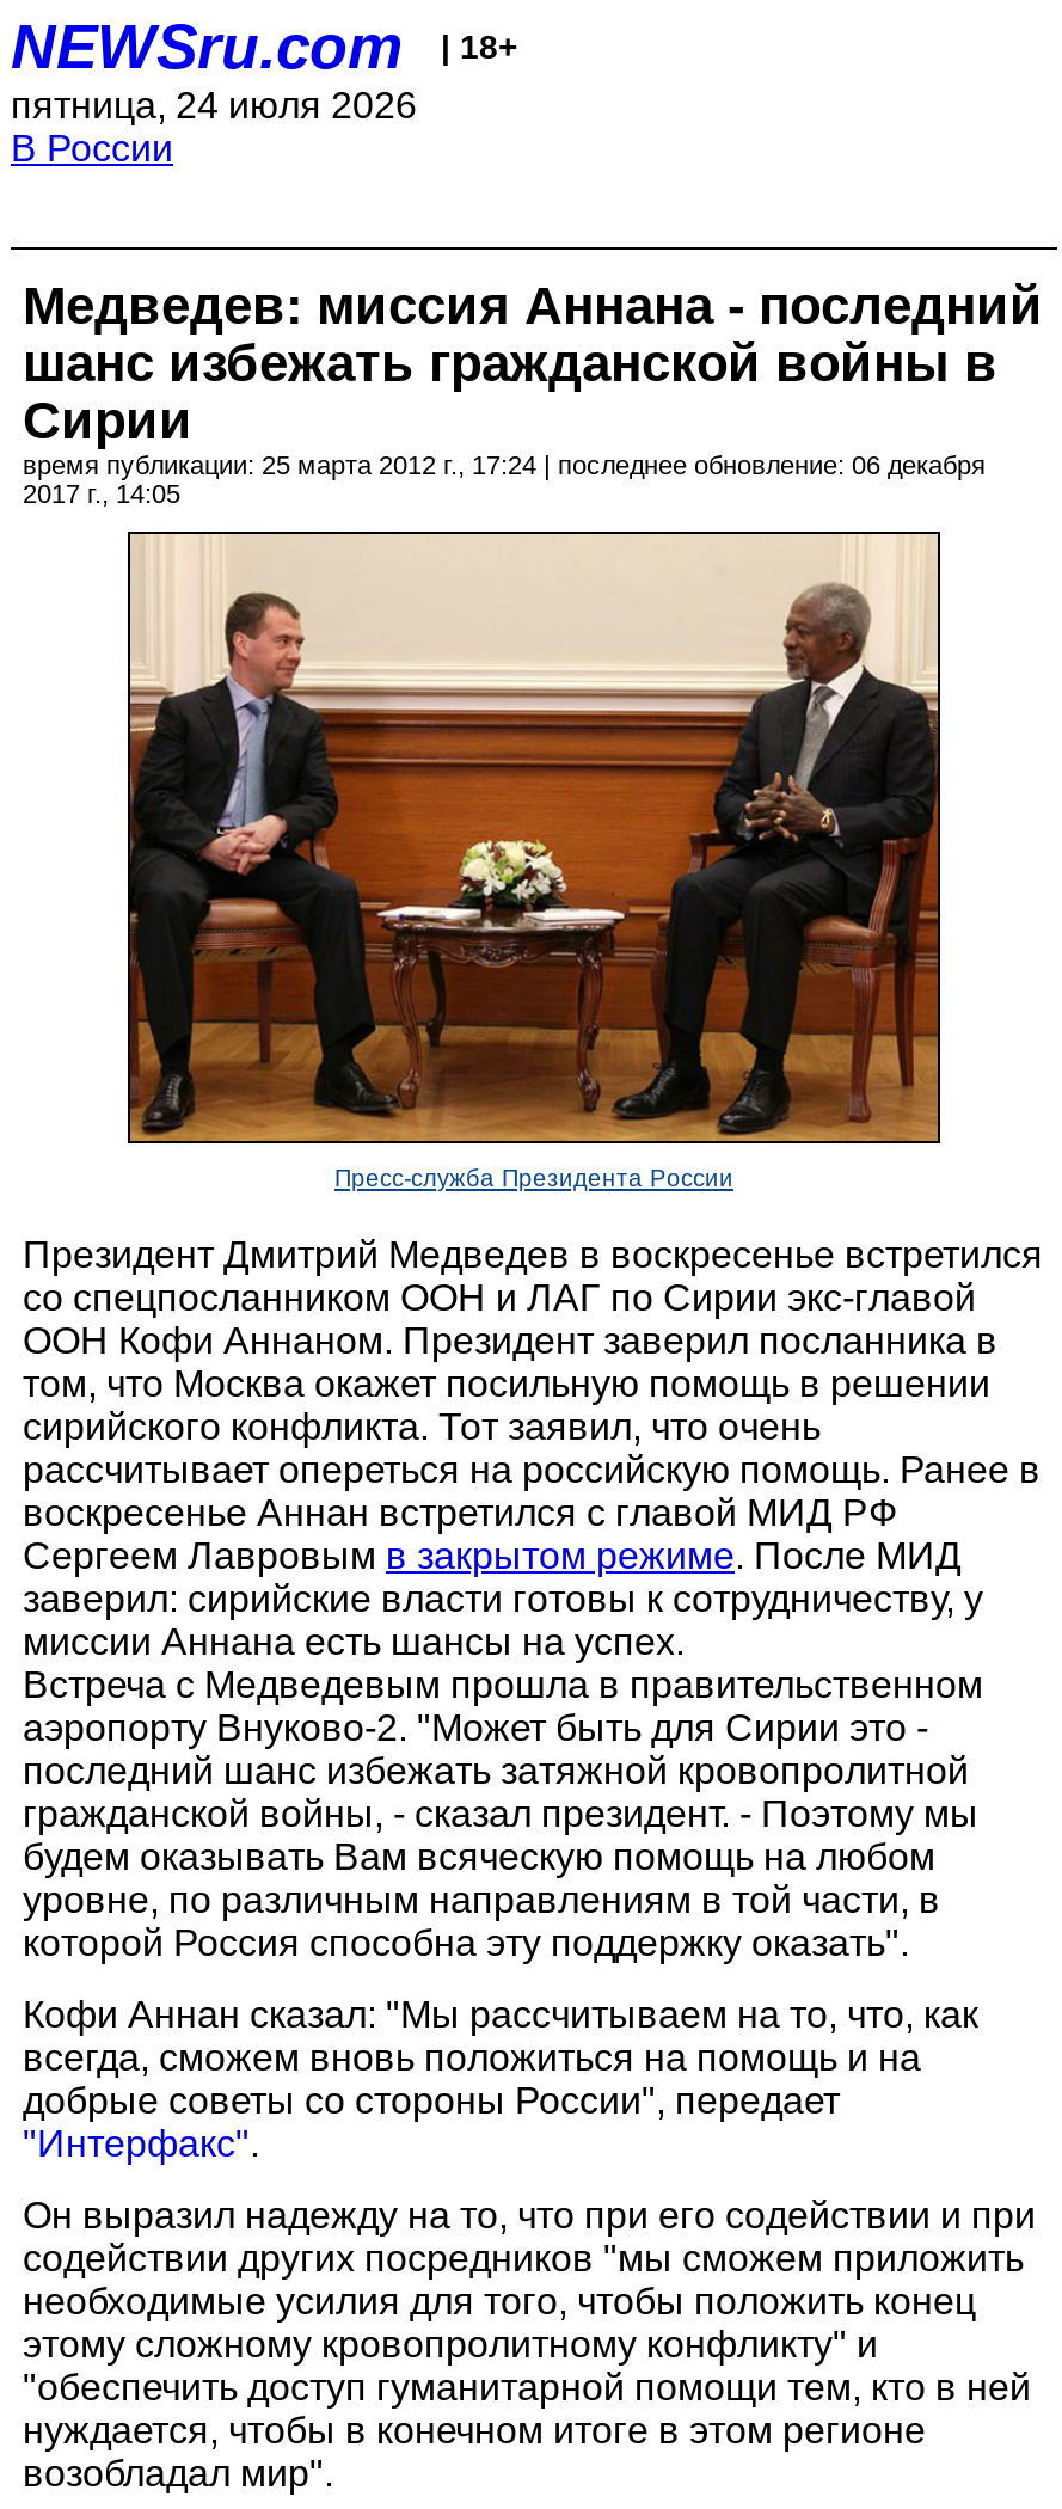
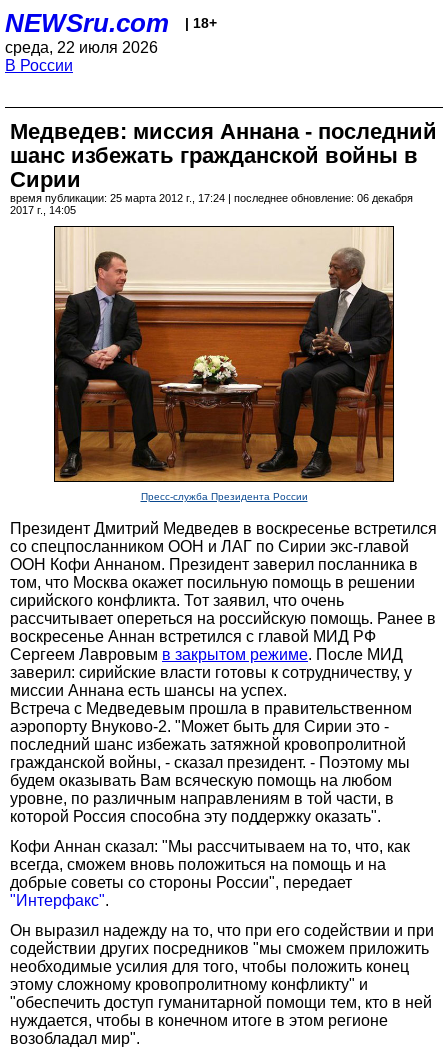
[11,85,417,125] пятница, 24 июля 2026 -> [5,39,158,56] среда, 22 июля 2026

